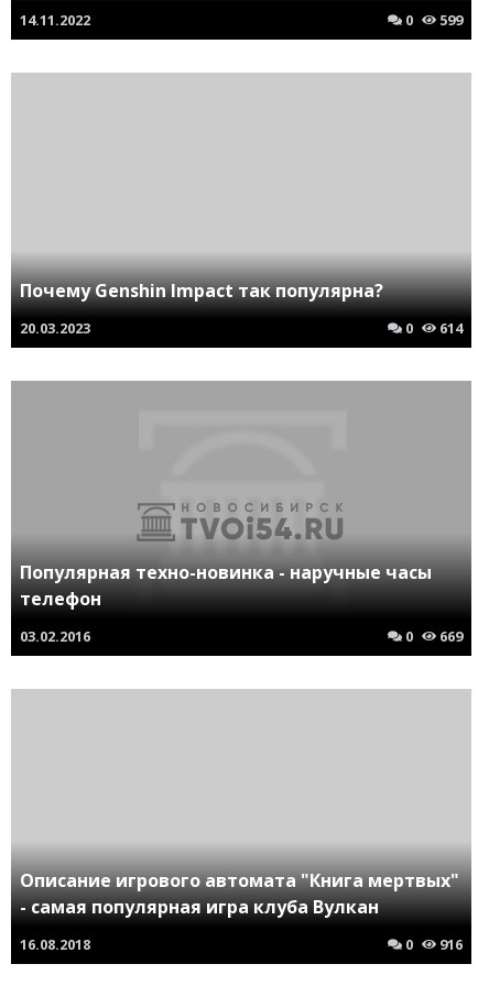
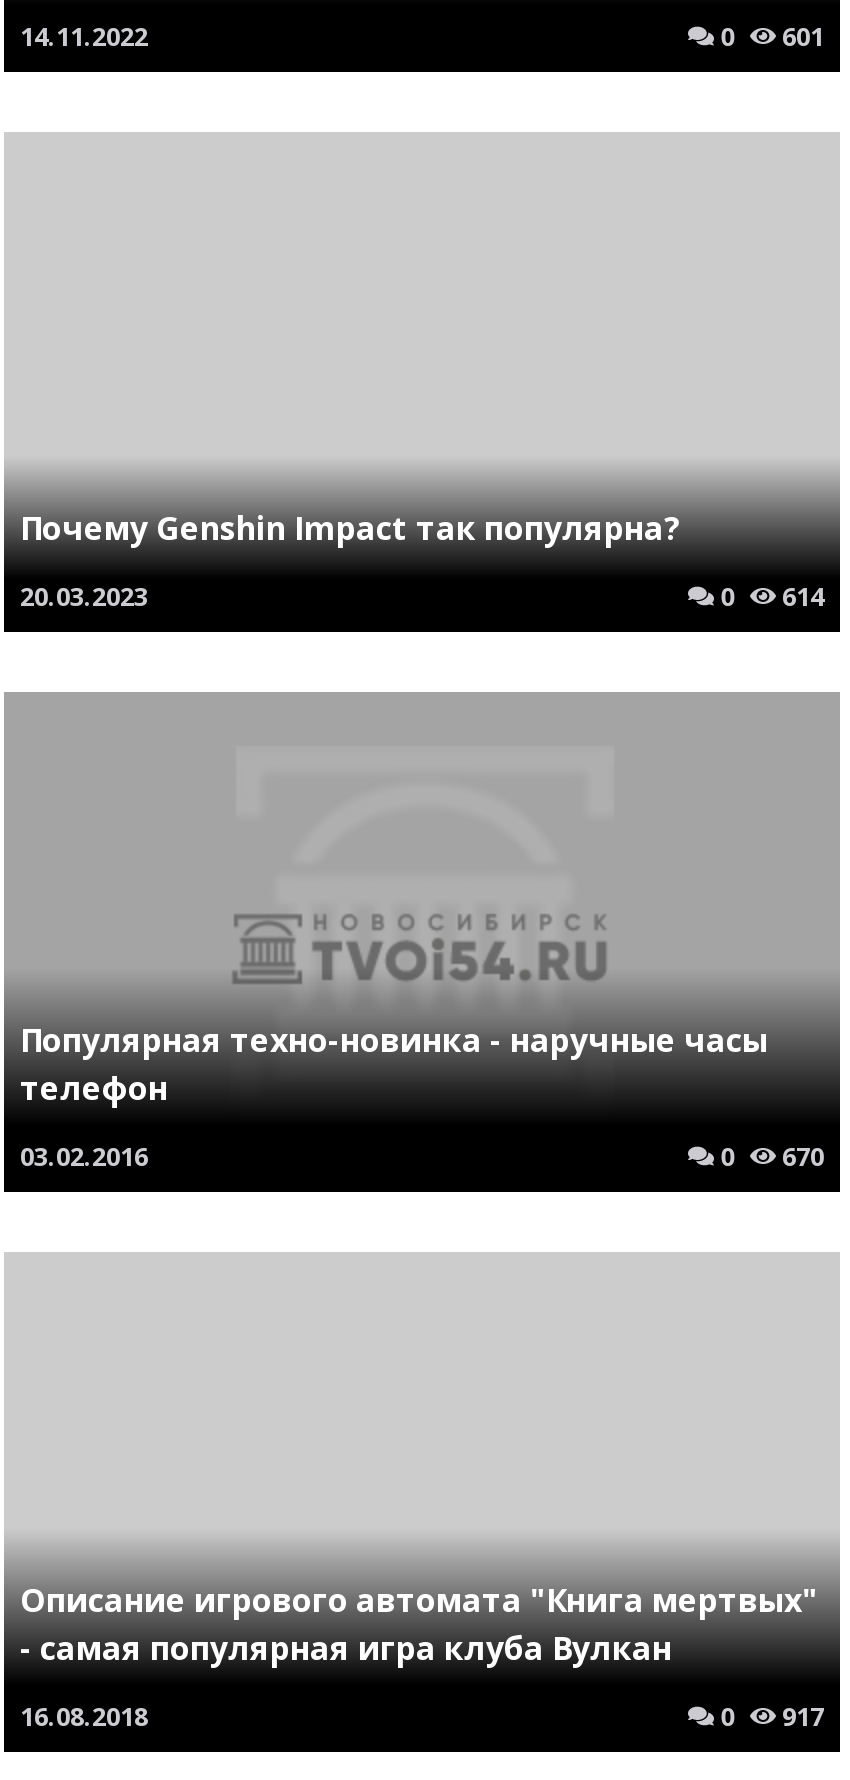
[402,10,463,29] 0 599 -> [714,17,824,53] 0 601
[402,626,463,646] 0 669 -> [714,1137,824,1173] 0 670
[402,934,463,954] 0 916 -> [714,1697,824,1733] 0 917

